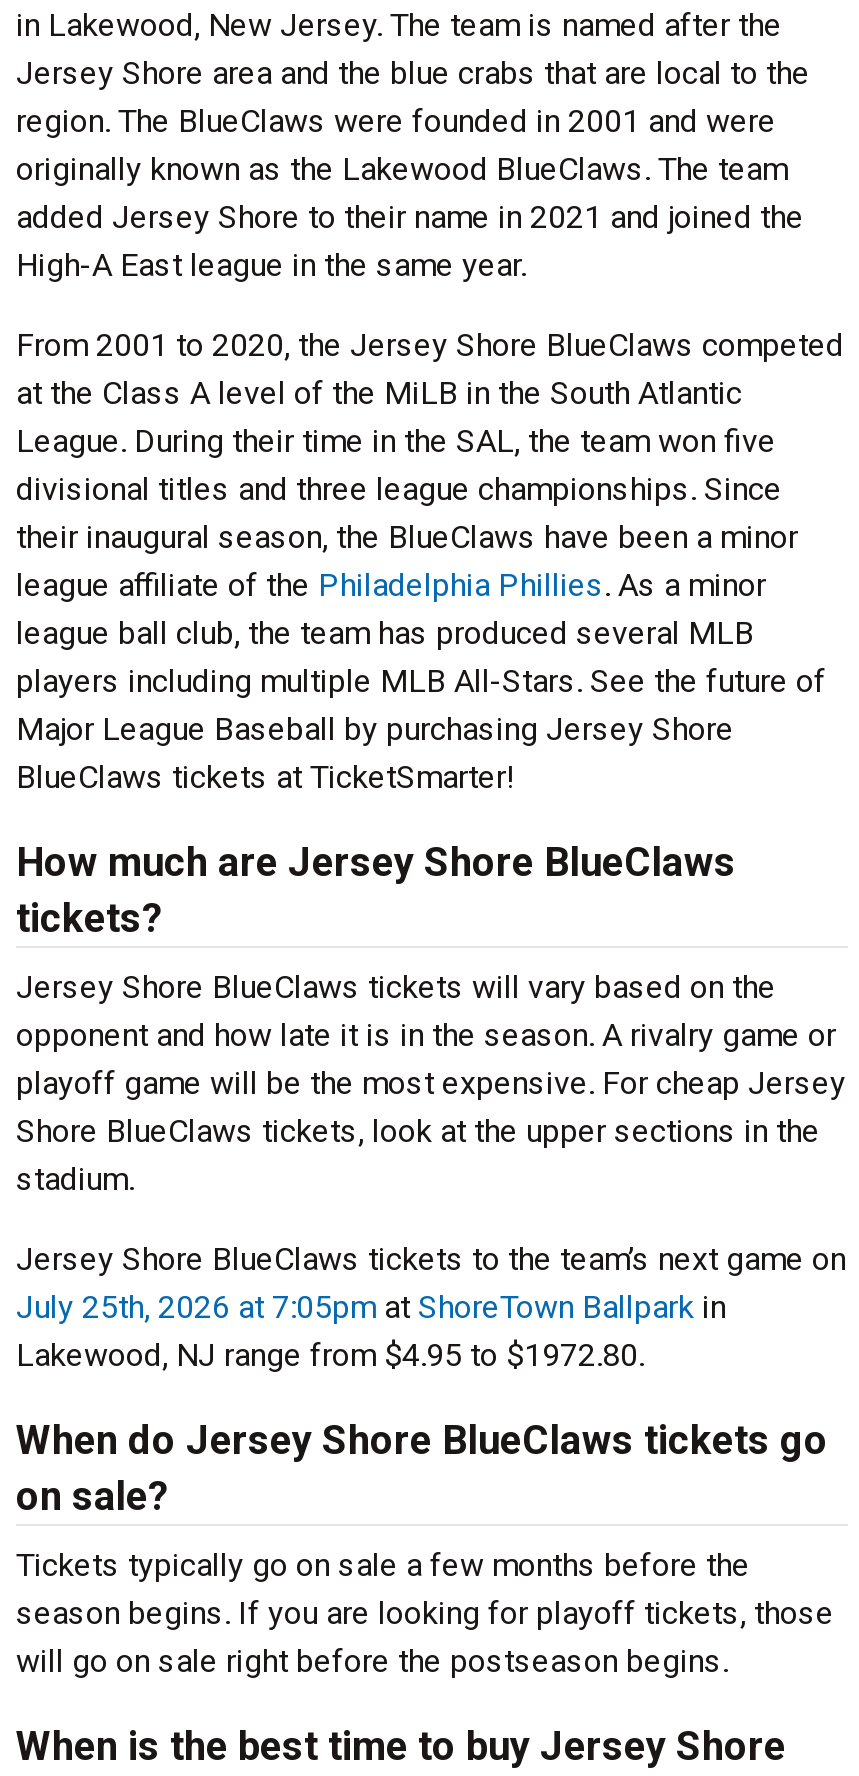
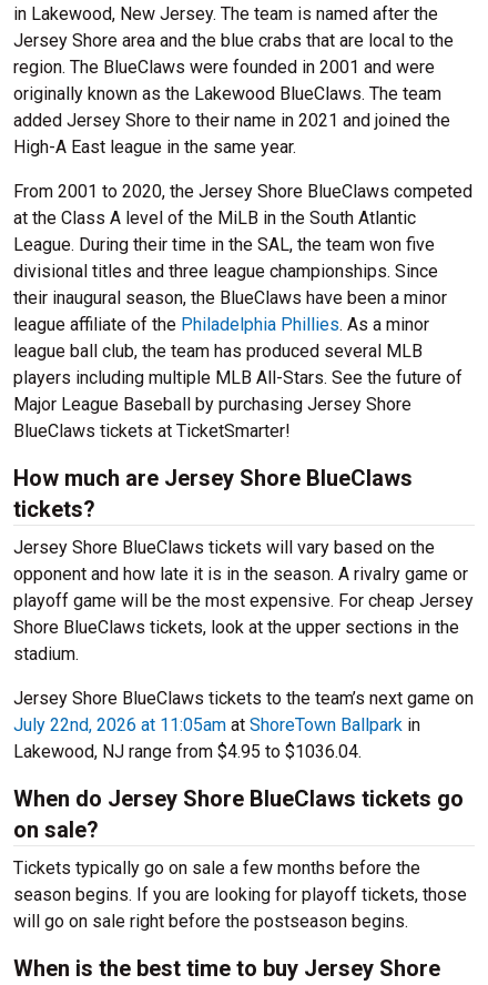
[16,1288,726,1326] July 25th, 2026 at 7:05pm at ShoreTown Ballpark in -> [13,714,420,735] July 22nd, 2026 at 11:05am at ShoreTown Ballpark in
[16,1336,644,1374] Lakewood, NJ range from $4.95 to $1972.80. -> [13,741,362,762] Lakewood, NJ range from $4.95 to $1036.04.

